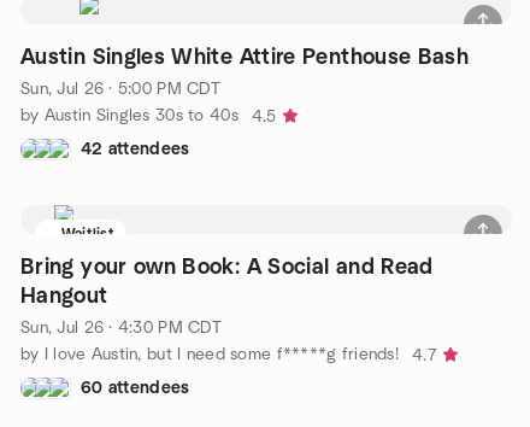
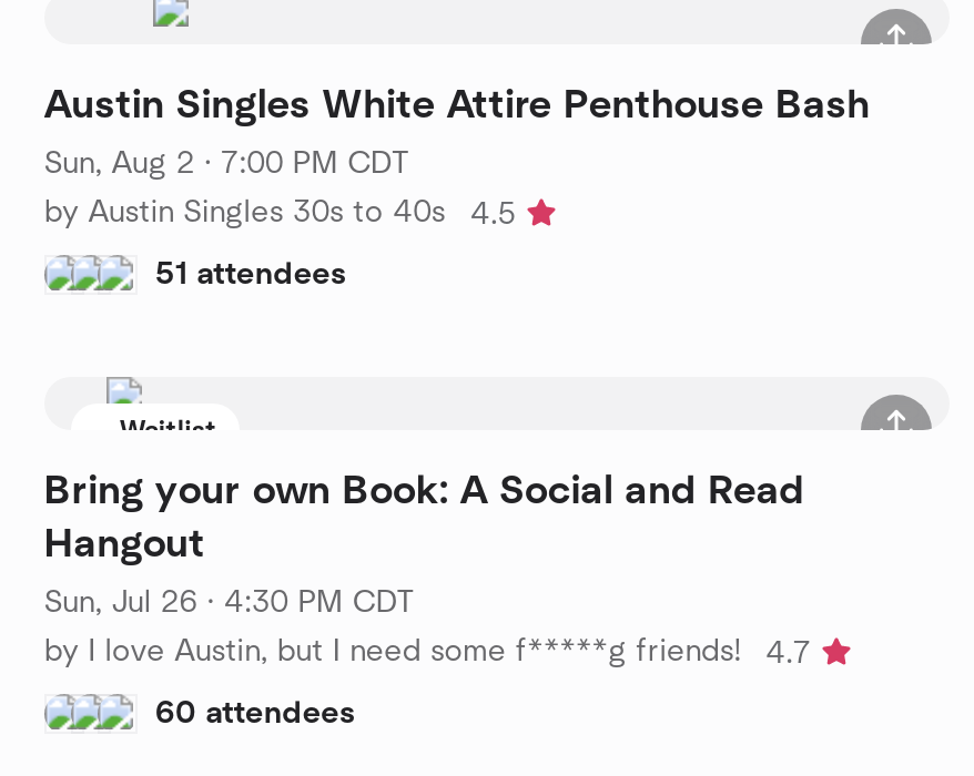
[20,80,220,97] Sun, Jul 26 · 5:00 PM CDT -> [44,147,410,178] Sun, Aug 2 · 7:00 PM CDT
[81,141,190,157] 42 attendees -> [155,258,347,289] 51 attendees

